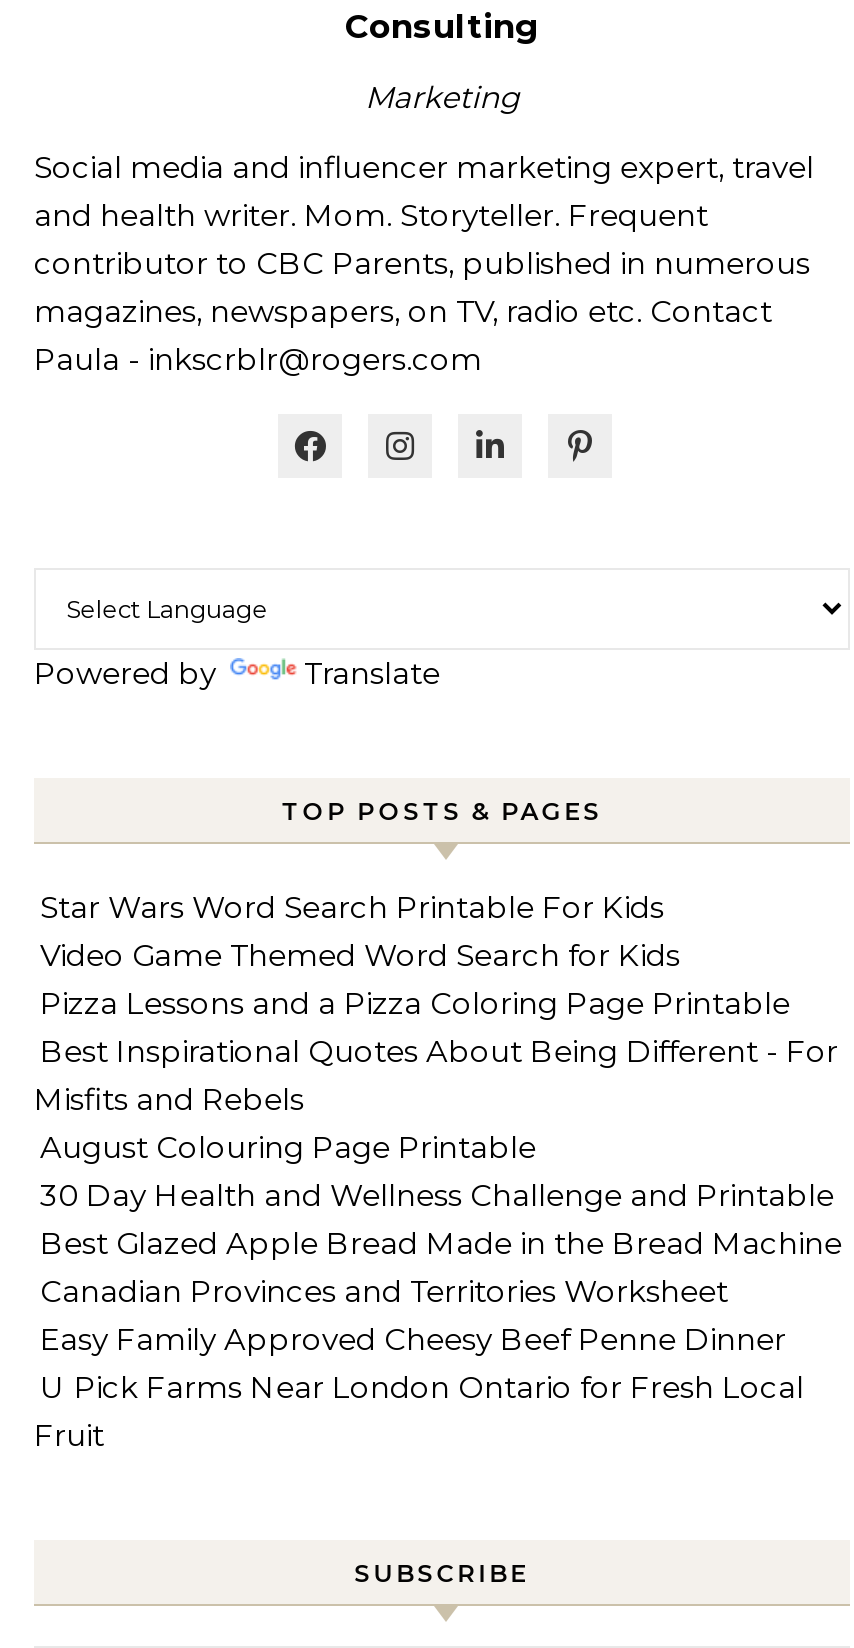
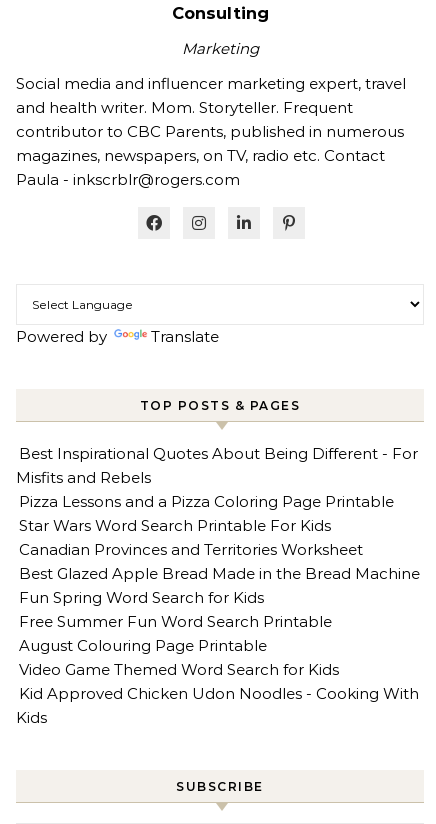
moved [40,888,790,1022] -> [19,492,394,535]: Pizza Lessons and a Pizza Coloring Page Printable | Star Wars Word Search Printable For Kids
moved [40,936,680,974] -> [19,660,339,679]: Video Game Themed Word Search for Kids
moved [34,1032,838,1118] -> [16,444,418,487]: Best Inspirational Quotes About Being Different - For | Misfits and Rebels
moved [40,1128,536,1166] -> [19,636,267,655]: August Colouring Page Printable
[40,1176,834,1214] 30 Day Health and Wellness Challenge and Printable -> none
moved [40,1224,842,1262] -> [19,564,420,583]: Best Glazed Apple Bread Made in the Bread Machine
moved [40,1272,728,1310] -> [19,540,363,559]: Canadian Provinces and Territories Worksheet
[34,1320,804,1454] Easy Family Approved Cheesy Beef Penne Dinner | U Pick Farms Near London Ontario for Fresh Local | Fruit -> [16,588,419,727] Fun Spring Word Search for Kids | Free Summer Fun Word Search Printable | Kid Approved Chicken Udon Noodles - Cooking With | Kids

